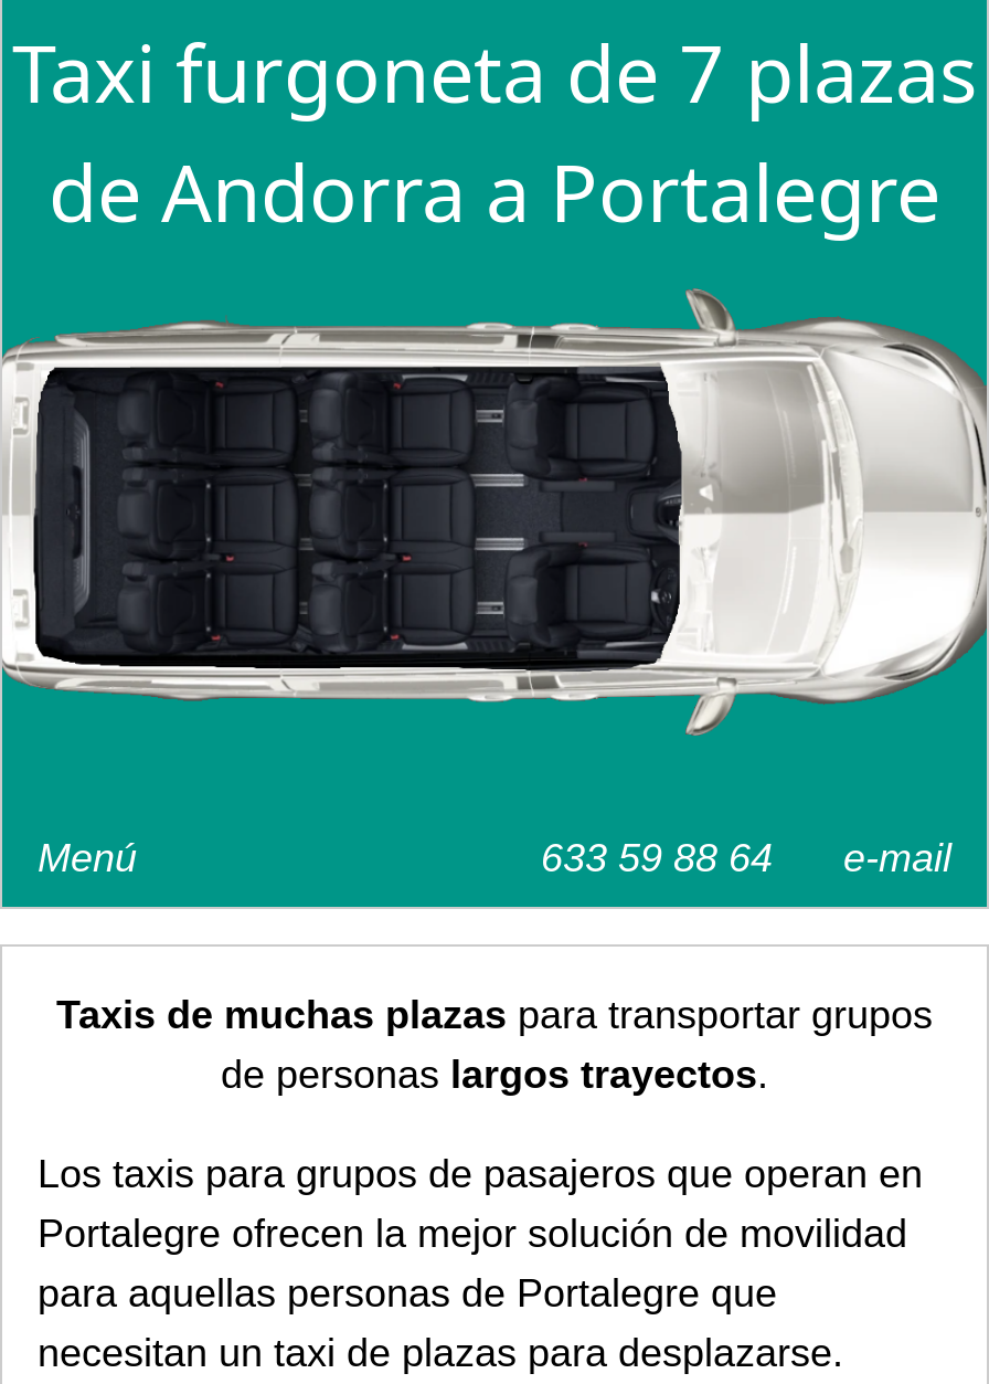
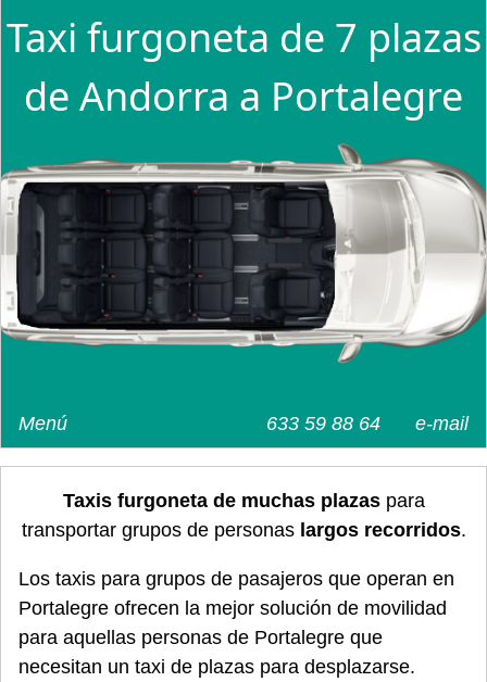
[56,993,933,1096] Taxis de muchas plazas para transportar grupos | de personas largos trayectos. -> [21,490,466,541] Taxis furgoneta de muchas plazas para | transportar grupos de personas largos recorridos.

